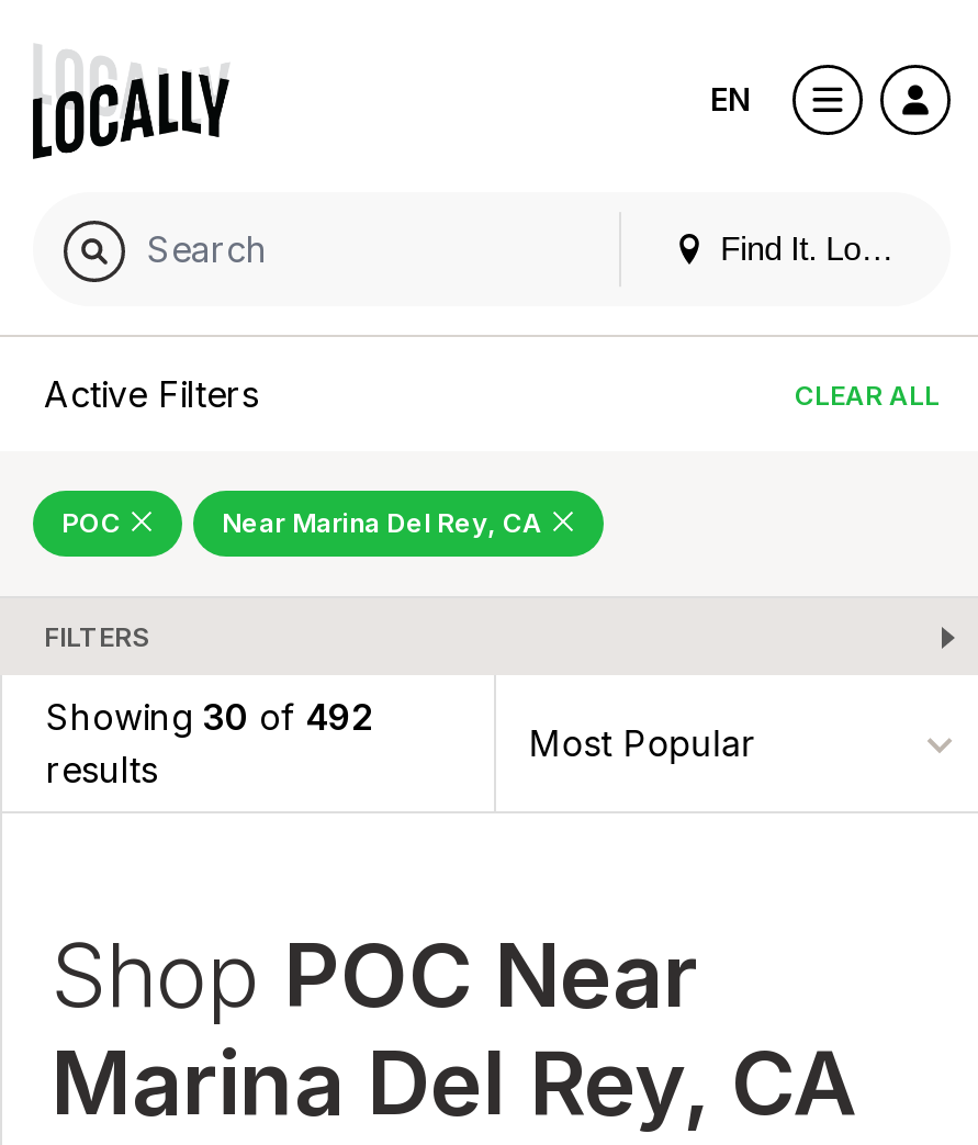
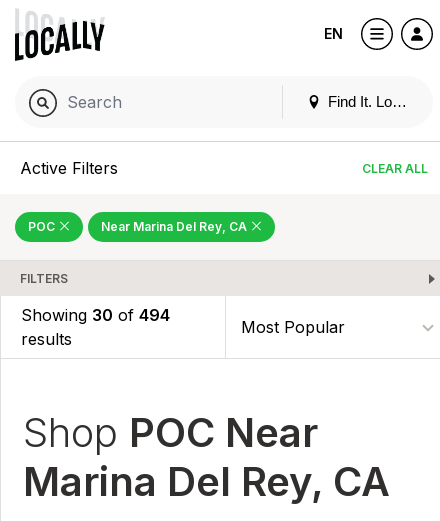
[46,694,373,738] Showing 30 of 492 -> [21,305,170,325] Showing 30 of 494

